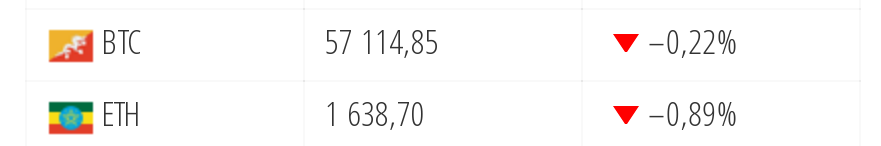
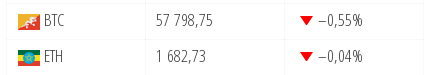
[325,19,439,65] 57 114,85 -> [156,8,213,31] 57 798,75
[649,19,739,65] –0,22% -> [318,8,363,31] –0,55%
[325,91,425,137] 1 638,70 -> [156,44,206,67] 1 682,73
[649,91,739,137] –0,89% -> [318,44,363,67] –0,04%

